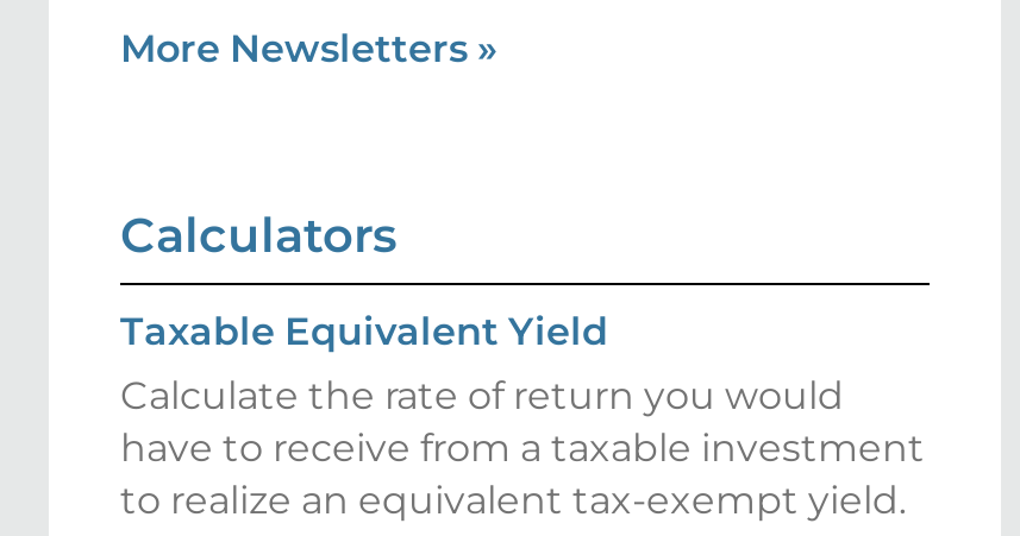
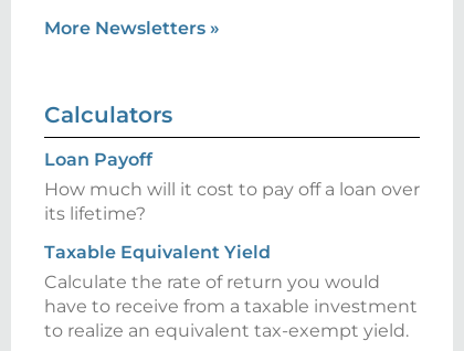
none -> [44,149,420,224] Loan Payoff | How much will it cost to pay off a loan over | its lifetime?

